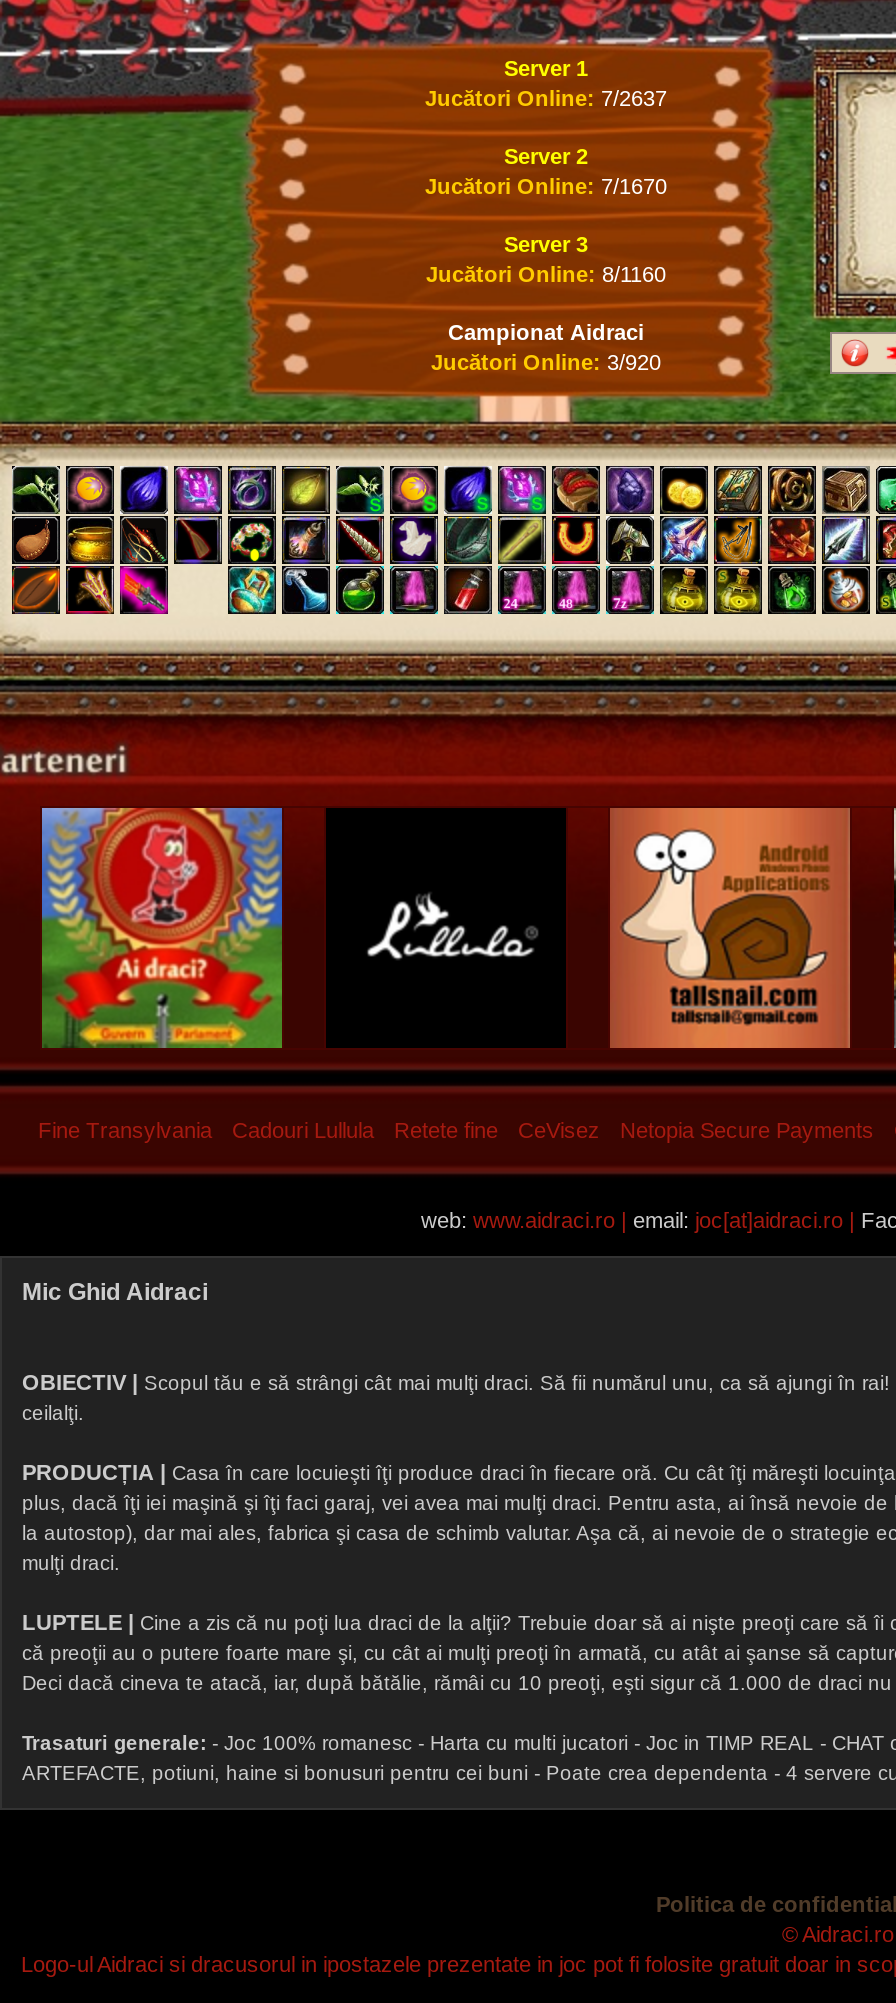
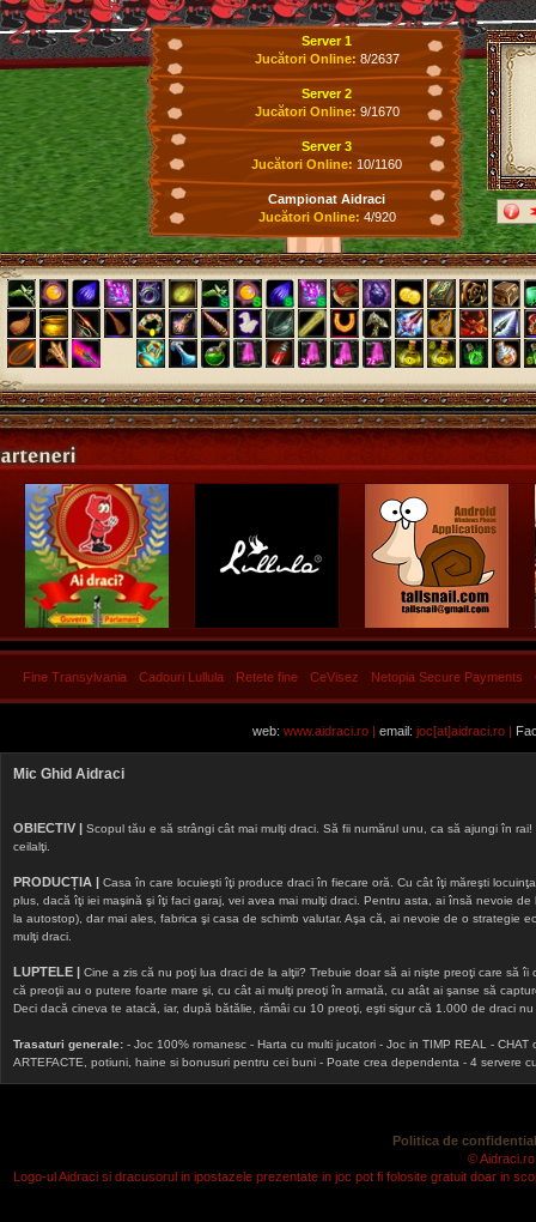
[425,86,667,110] Jucători Online: 7/2637 -> [254,52,399,66] Jucători Online: 8/2637
[425,174,667,198] Jucători Online: 7/1670 -> [254,104,399,119] Jucători Online: 9/1670
[426,262,666,286] Jucători Online: 8/1160 -> [251,157,402,171] Jucători Online: 10/1160
[431,350,661,374] Jucători Online: 3/920 -> [258,210,395,224] Jucători Online: 4/920

